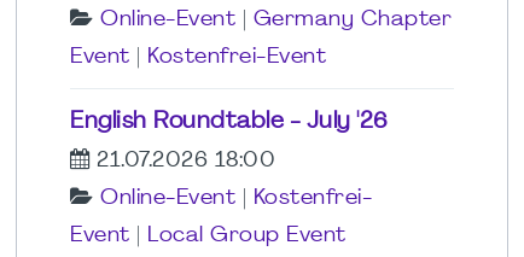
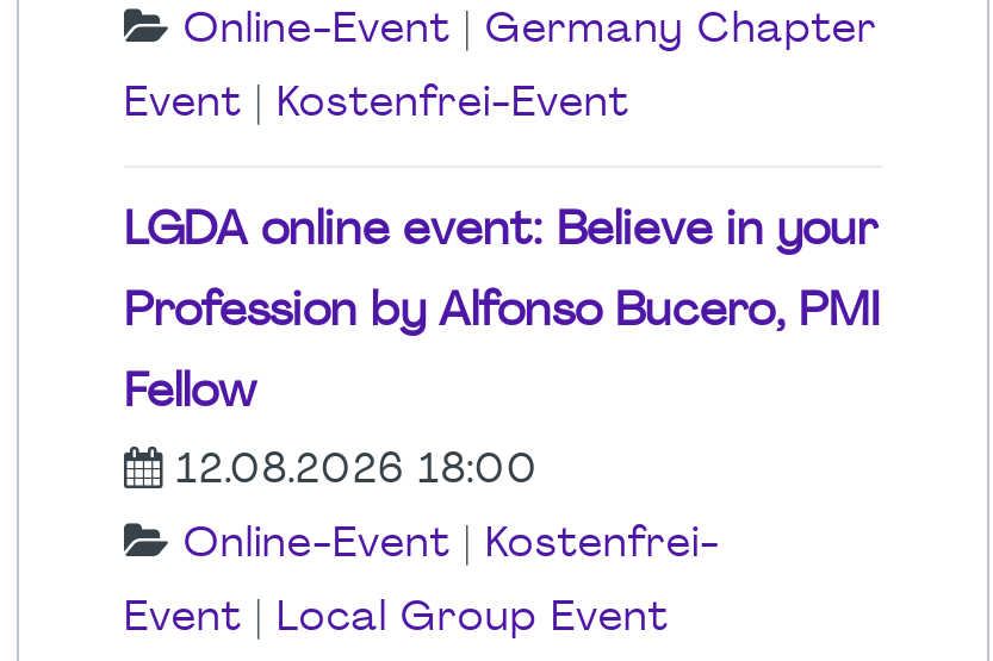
[70,109,388,171] English Roundtable - July '26 | 21.07.2026 18:00 -> [124,208,881,491] LGDA online event: Believe in your | Profession by Alfonso Bucero, PMI | Fellow | 12.08.2026 18:00

